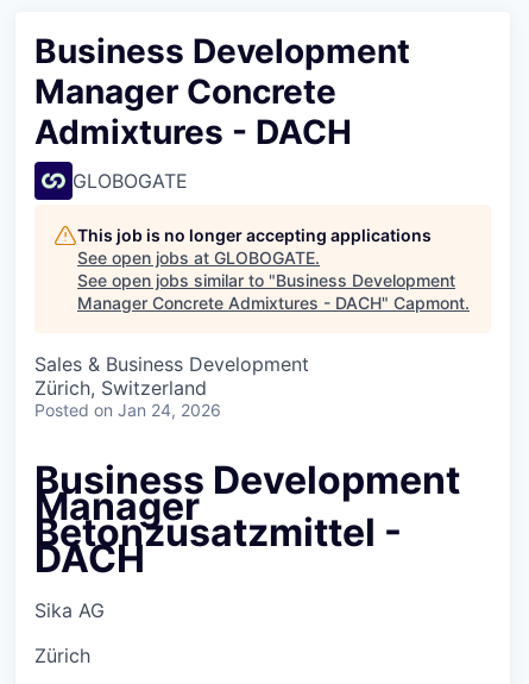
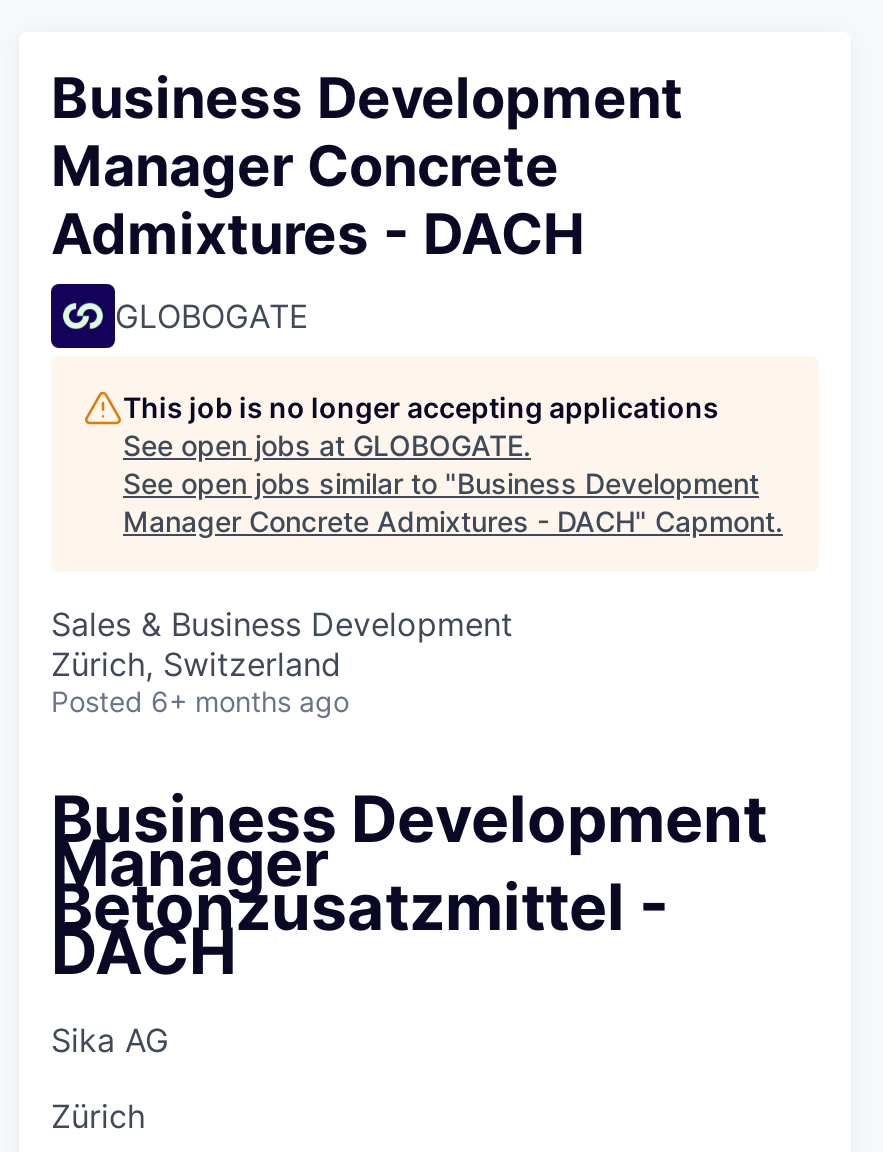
[34,400,221,420] Posted on Jan 24, 2026 -> [51,685,349,719] Posted 6+ months ago

